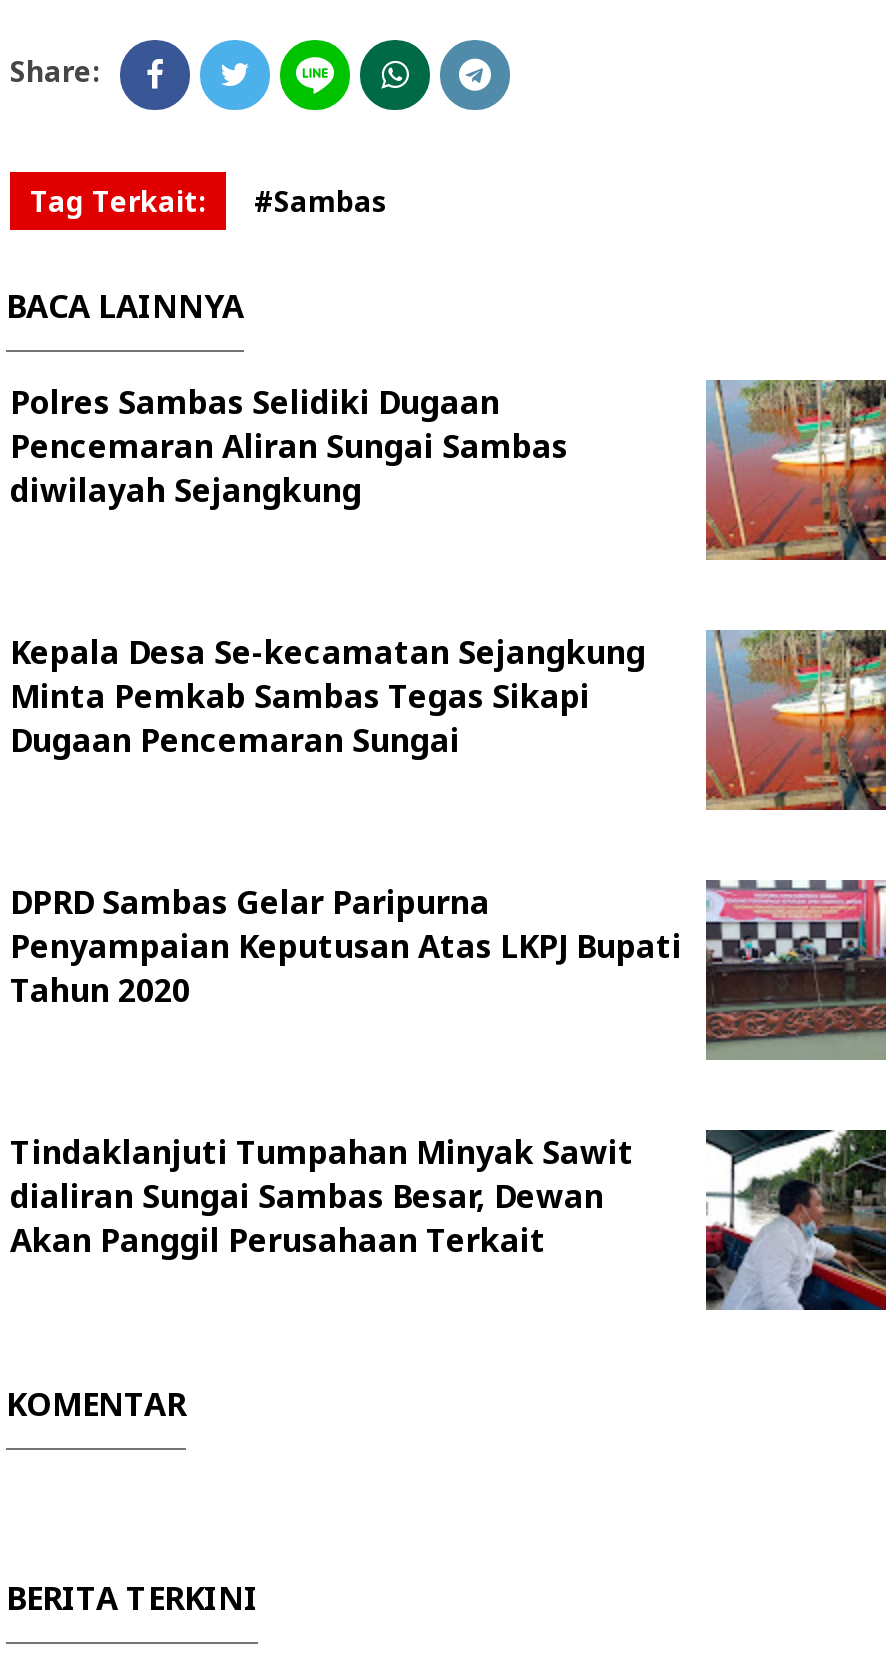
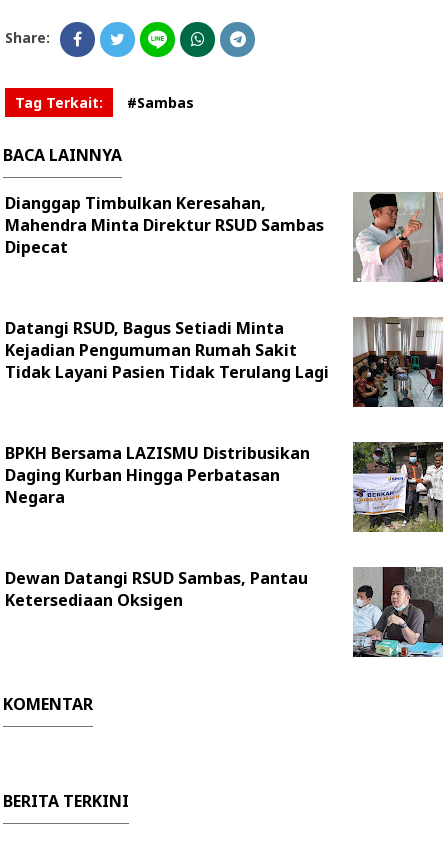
[10,380,568,512] Polres Sambas Selidiki Dugaan | Pencemaran Aliran Sungai Sambas | diwilayah Sejangkung -> [5,192,324,258] Dianggap Timbulkan Keresahan, | Mahendra Minta Direktur RSUD Sambas | Dipecat
[706,378,888,562] [image] -> [353,192,443,282] [image]
[10,630,888,812] [image] | Kepala Desa Se-kecamatan Sejangkung | Minta Pemkab Sambas Tegas Sikapi | Dugaan Pencemaran Sungai -> [5,317,443,408] [image] | Datangi RSUD, Bagus Setiadi Minta | Kejadian Pengumuman Rumah Sakit | Tidak Layani Pasien Tidak Terulang Lagi
[10,880,682,1012] DPRD Sambas Gelar Paripurna | Penyampaian Keputusan Atas LKPJ Bupati | Tahun 2020 -> [5,442,310,508] BPKH Bersama LAZISMU Distribusikan | Daging Kurban Hingga Perbatasan | Negara
[704,878,888,1060] [image] -> [352,441,444,532] [image]
[10,1130,634,1262] Tindaklanjuti Tumpahan Minyak Sawit | dialiran Sungai Sambas Besar, Dewan | Akan Panggil Perusahaan Terkait -> [5,567,308,611] Dewan Datangi RSUD Sambas, Pantau | Ketersediaan Oksigen
[704,1130,888,1312] [image] -> [353,567,443,658] [image]

